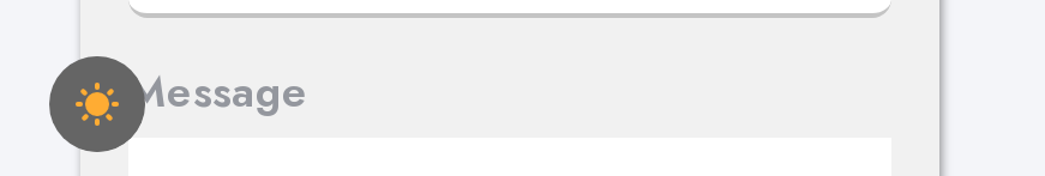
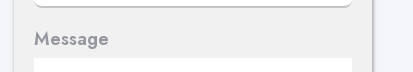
[47,53,140,156] [image] -> none

